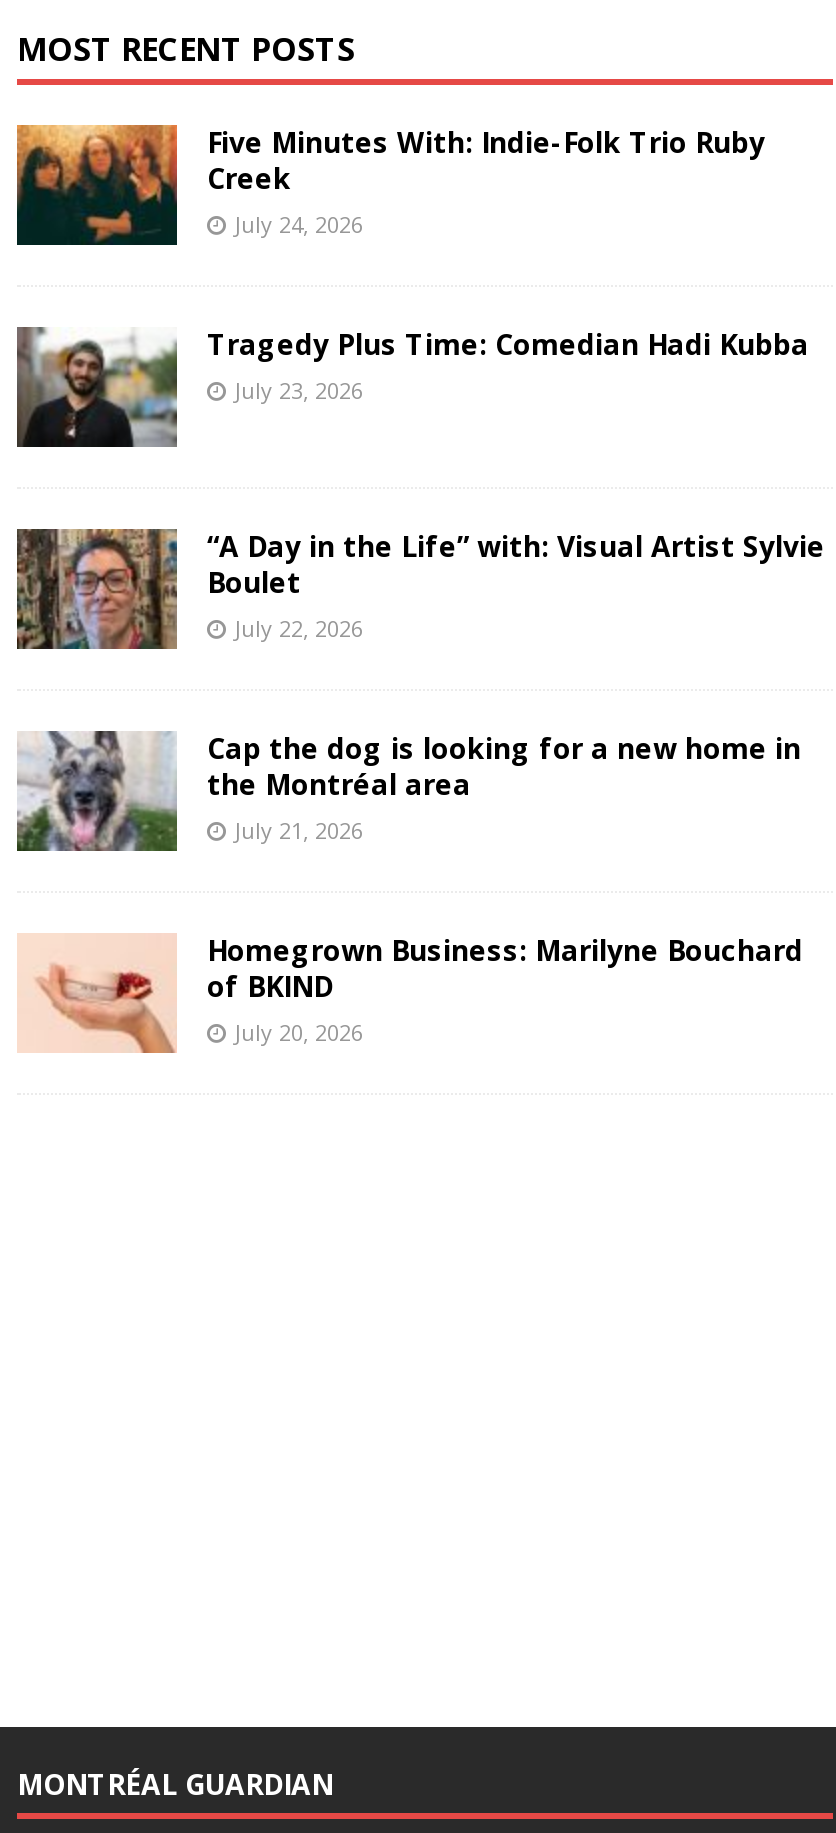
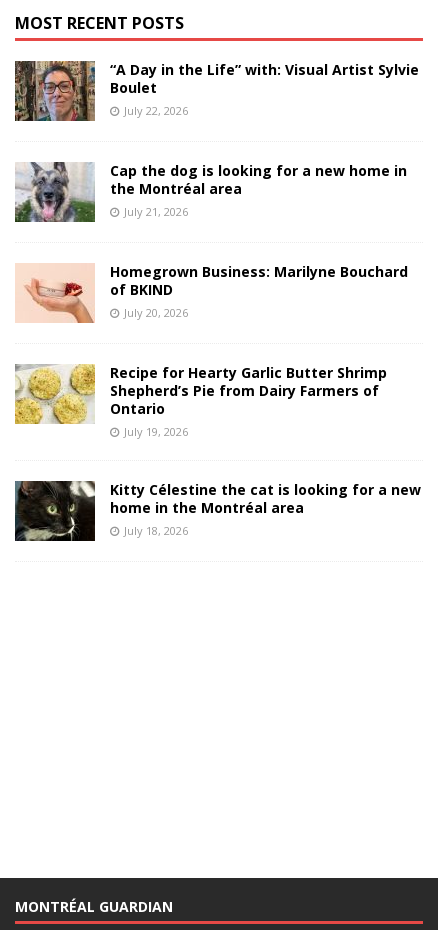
[15,123,809,405] [image] | Five Minutes With: Indie-Folk Trio Ruby | Creek | July 24, 2026 | Tragedy Plus Time: Comedian Hadi Kubba | July 23, 2026 -> none
[15,325,179,449] [image] -> none
moved [13,525,825,1047] -> [13,59,419,320]: [image] | “A Day in the Life” with: Visual Artist Sylvie | Boulet | ... | of BKIND | July 20, 2026
none -> [14,363,421,538] [image] | Recipe for Hearty Garlic Butter Shrimp | Shepherd’s Pie from Dairy Farmers of | Ontario | July 19, 2026 | Kitty Célestine the cat is looking for a new | home in the Montréal area | July 18, 2026
none -> [14,480,96,542] [image]

